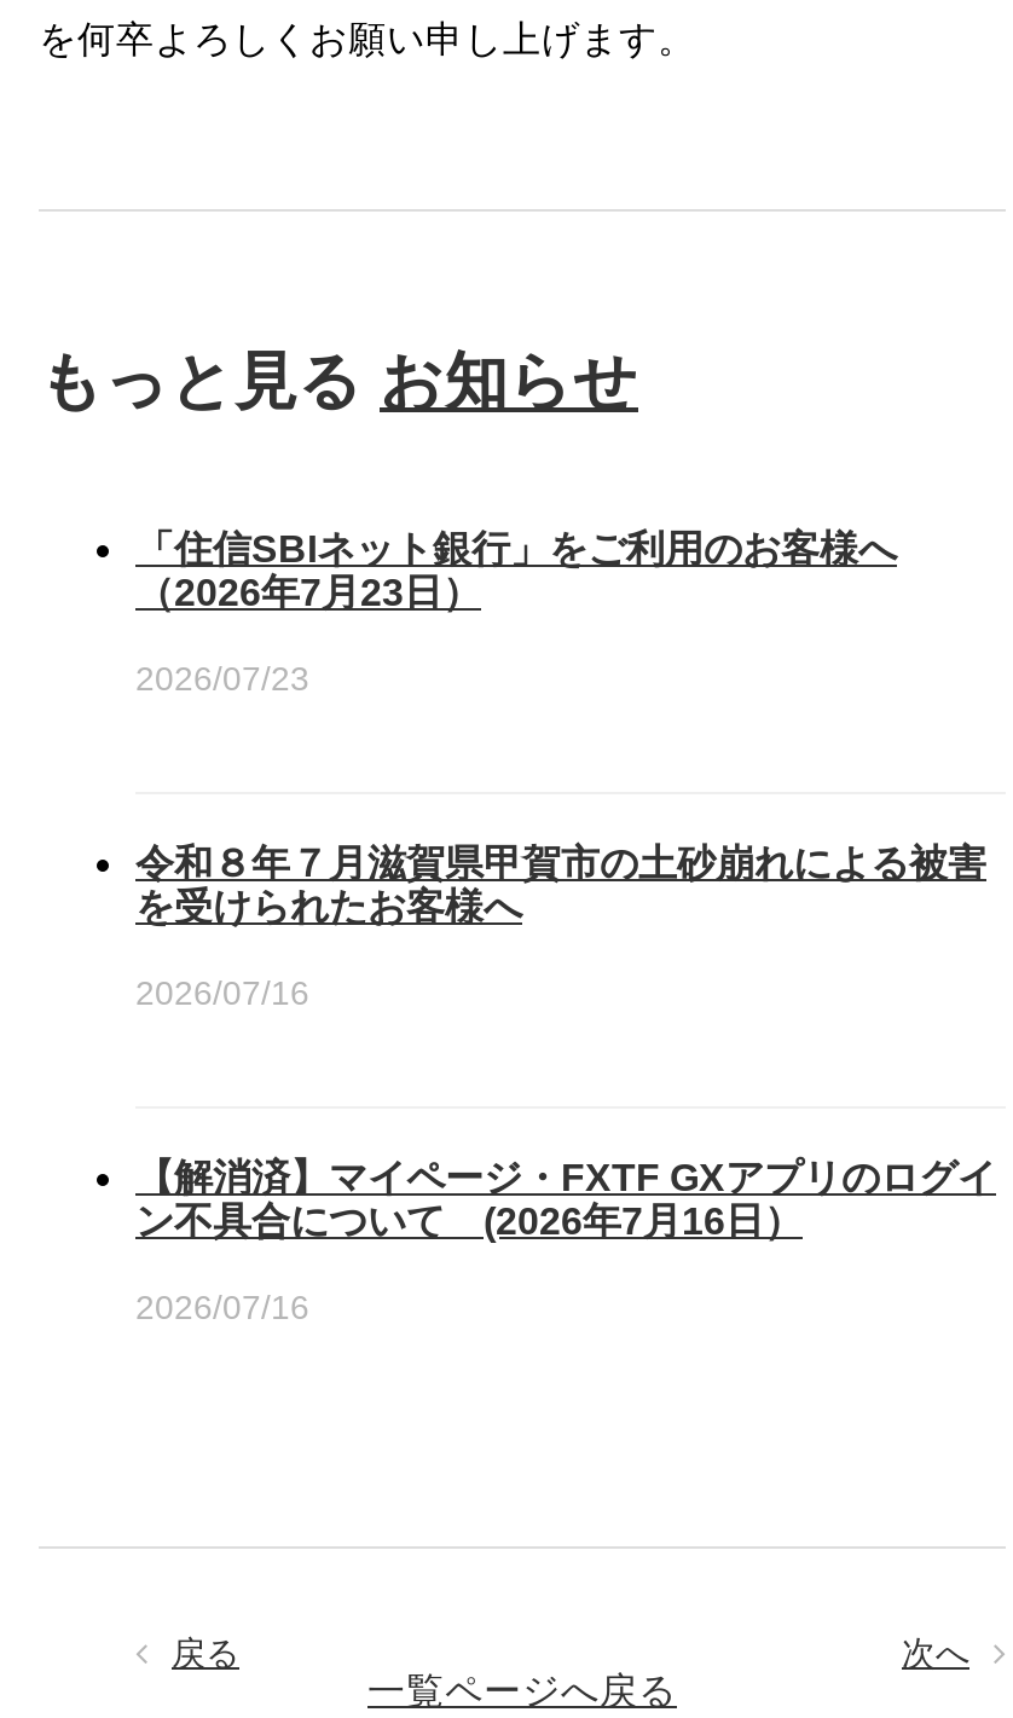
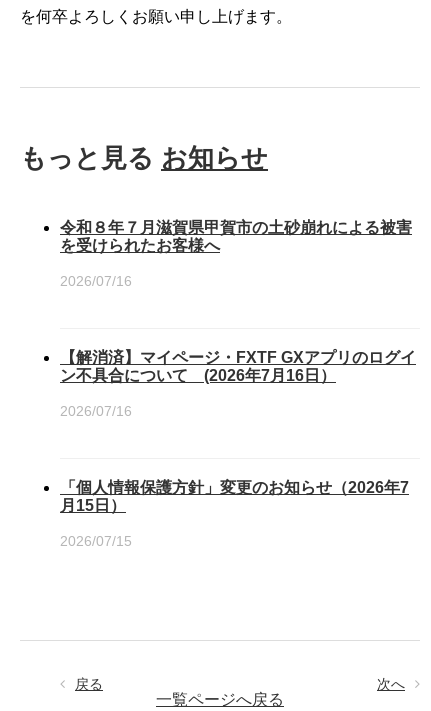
[135,529,897,698] 「住信SBIネット銀行」をご利用のお客様へ | （2026年7月23日） | 2026/07/23 -> none
moved [135,843,996,1327] -> [60,219,416,419]: 令和８年７月滋賀県甲賀市の土砂崩れによる被害 | を受けられたお客様へ | 2026/07/16 | 【解消済】マイページ・FXTF GXアプリのログイ | ン不具合について (2026年7月16日） | 2026/07/16
none -> [60,479,409,549] 「個人情報保護方針」変更のお知らせ（2026年7 | 月15日） | 2026/07/15

